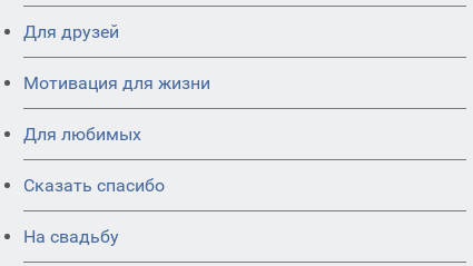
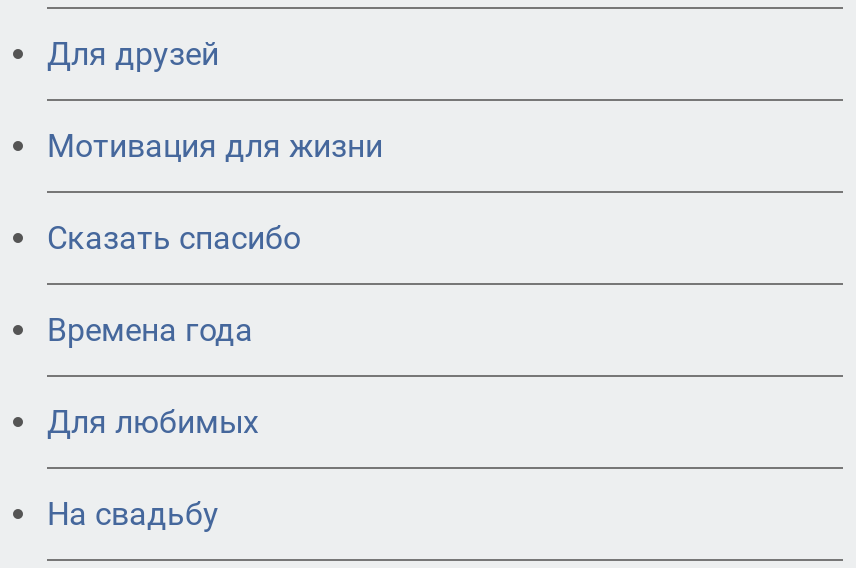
none -> [47,311,253,349] Времена года
moved [23,124,141,145] -> [47,403,259,441]: Для любимых
moved [23,175,165,196] -> [47,219,301,257]: Сказать спасибо

